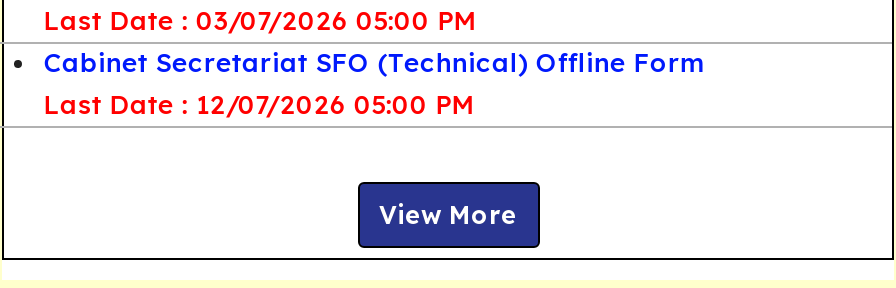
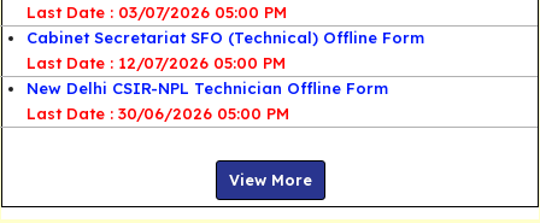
none -> [26,79,388,123] New Delhi CSIR-NPL Technician Offline Form | Last Date : 30/06/2026 05:00 PM

